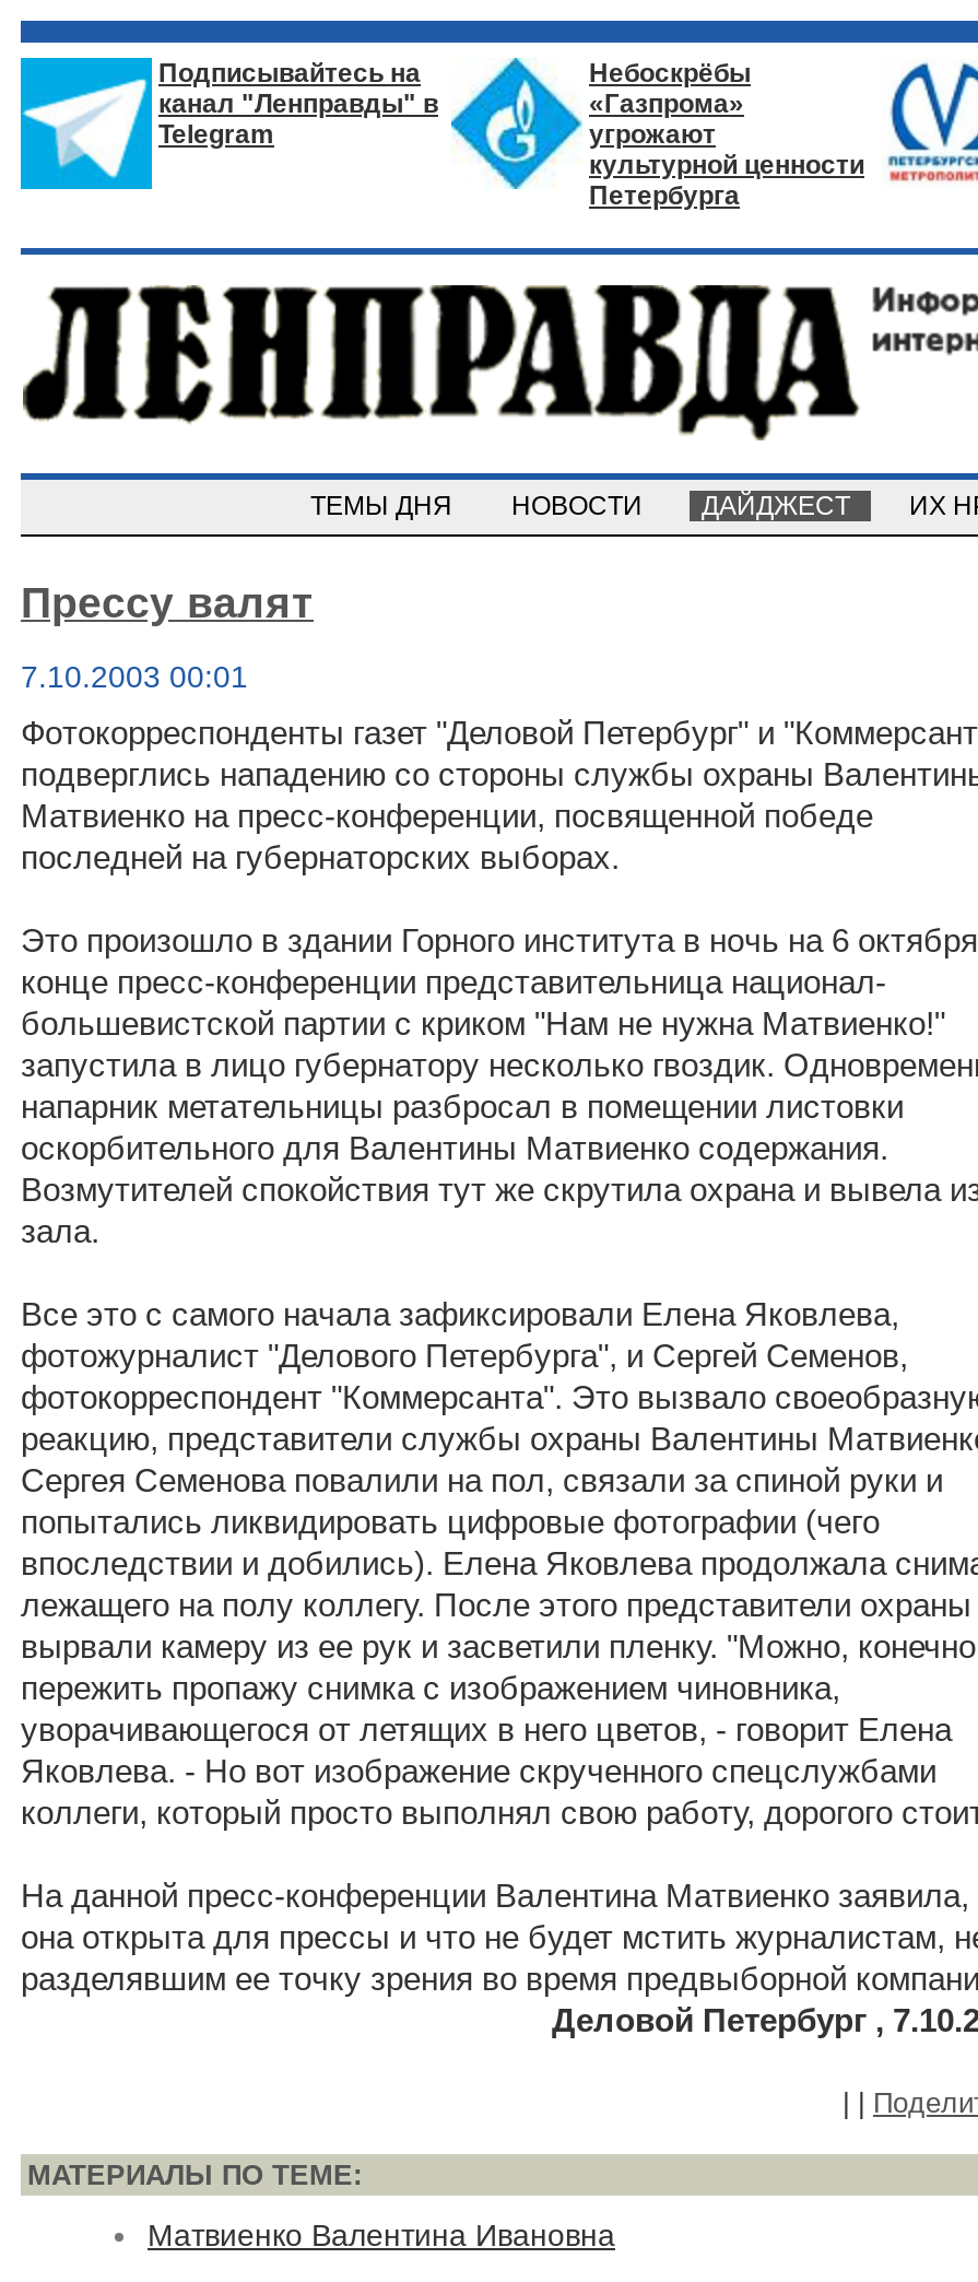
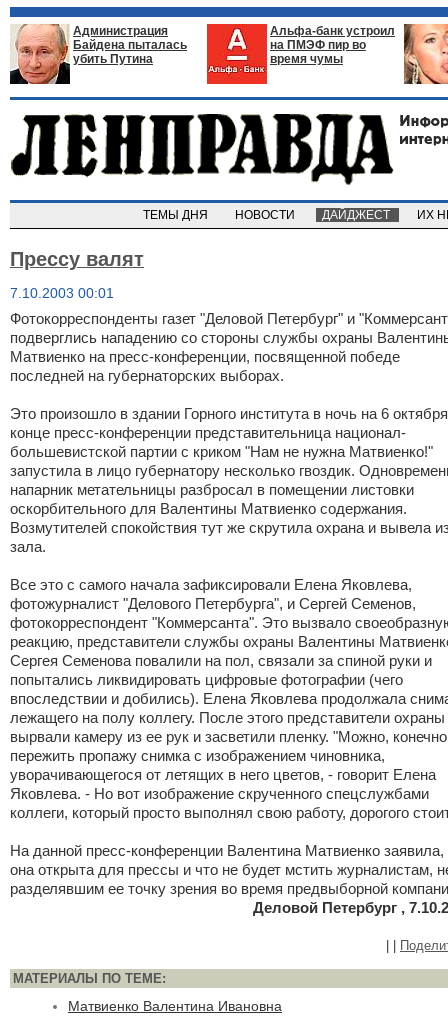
[19,56,438,191] [image] | Подписывайтесь на | канал "Ленправды" в | Telegram -> [9,23,187,85] [image] | Администрация | Байдена пыталась | убить Путина
[451,56,864,211] [image] | Небоскрёбы | «Газпрома» | угрожают | культурной ценности | Петербурга -> [206,23,395,85] [image] | Альфа-банк устроил | на ПМЭФ пир во | время чумы
[895,58,971,189] [image] -> [410,23,445,85] [image]

